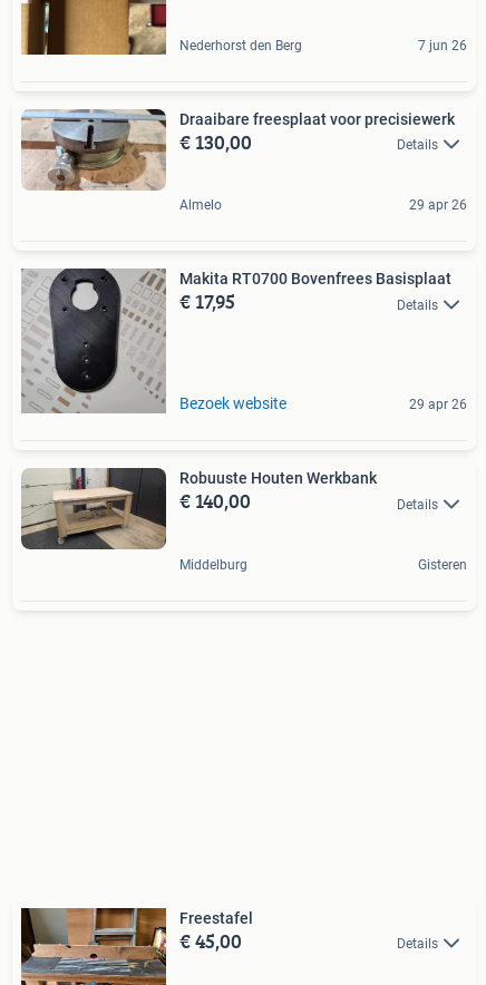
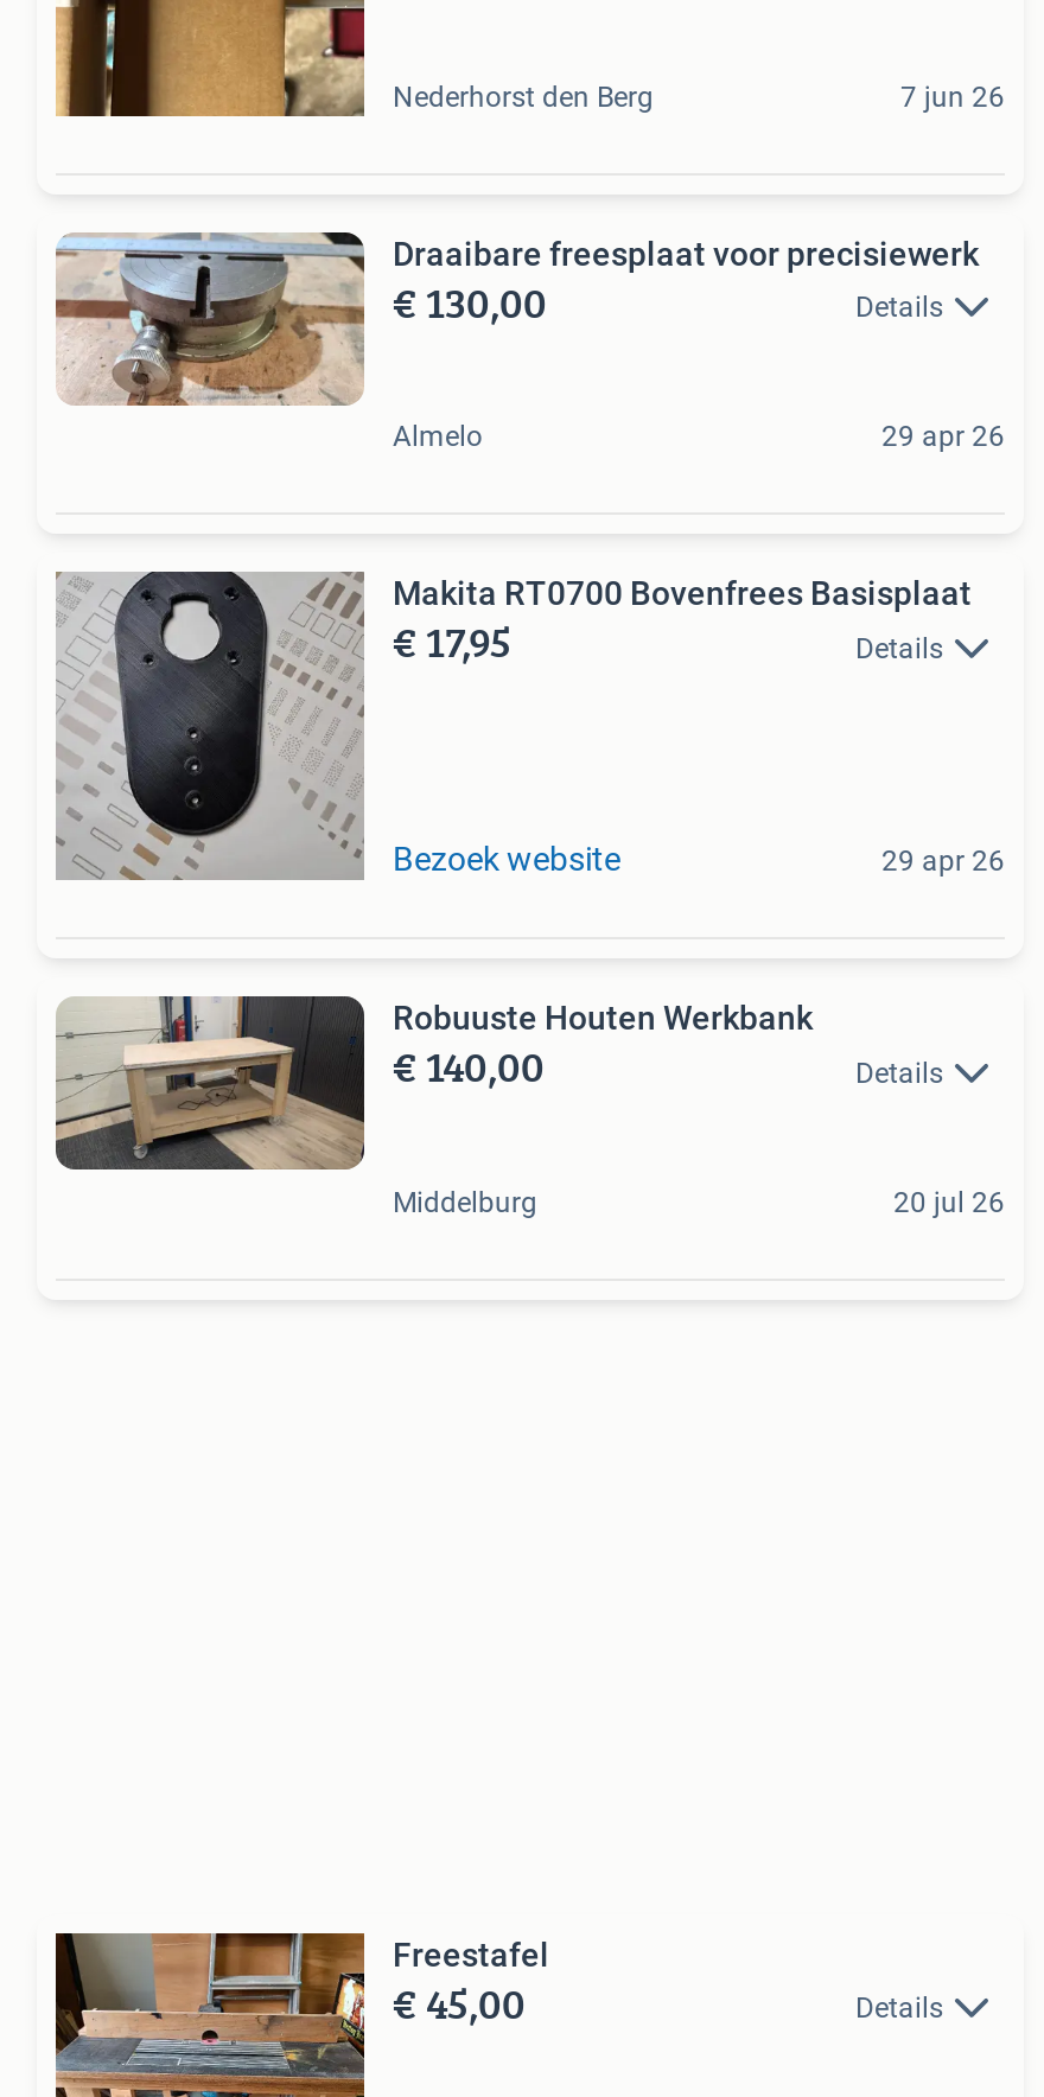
[418,557,467,572] Gisteren -> [893,1185,1005,1219] 20 jul 26

